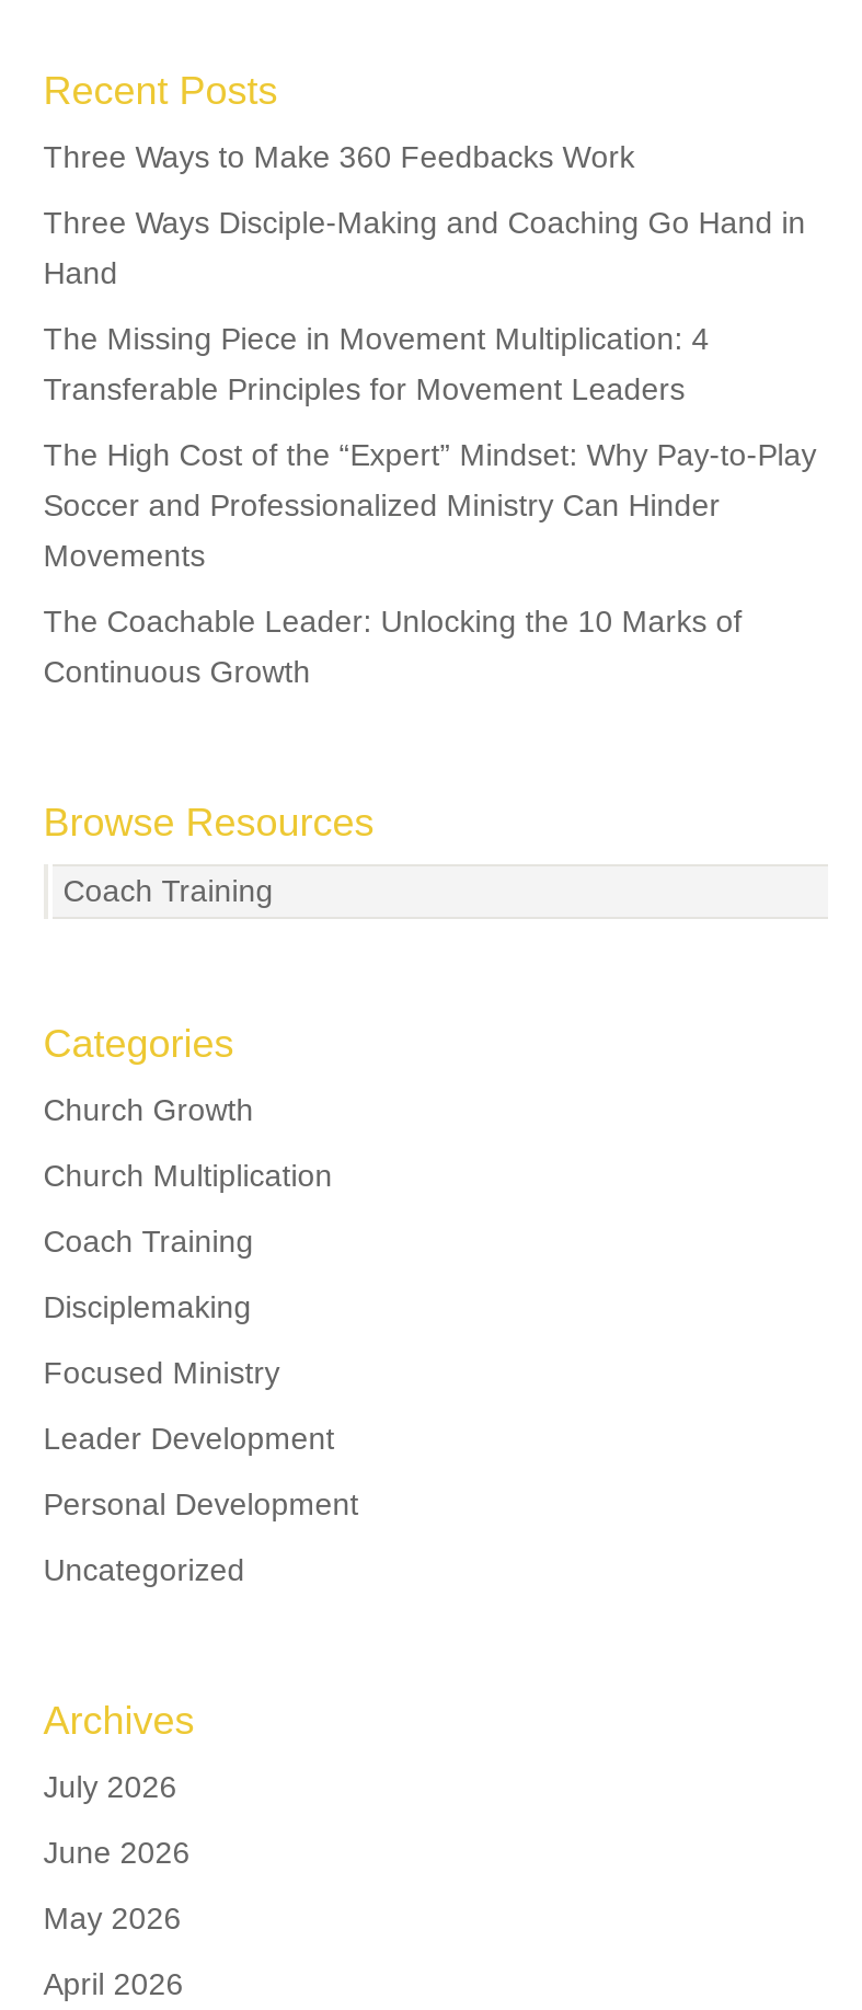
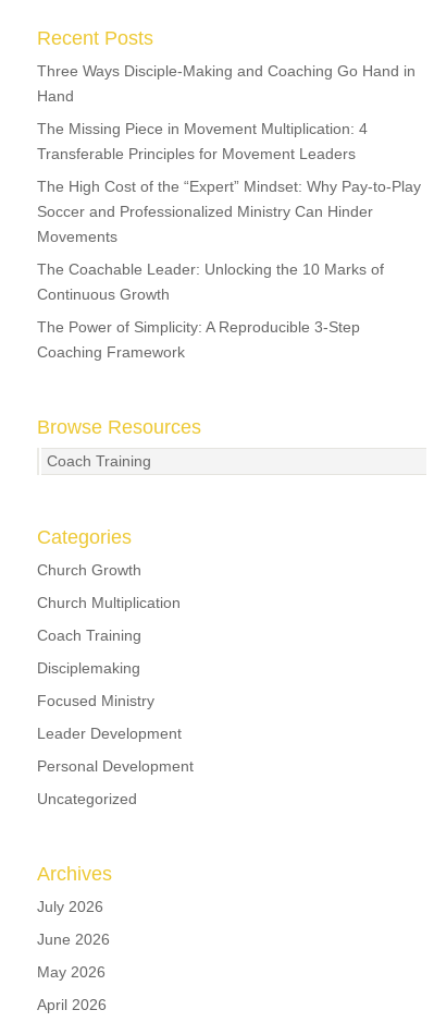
[43,138,635,173] Three Ways to Make 360 Feedbacks Work -> none
moved [43,204,817,688] -> [37,62,421,302]: Three Ways Disciple-Making and Coaching Go Hand in | Hand | The Missing Piece in Movement Multiplication: 4 | ... | The Coachable Leader: Unlocking the 10 Marks of | Continuous Growth
none -> [37,318,360,360] The Power of Simplicity: A Reproducible 3-Step | Coaching Framework

